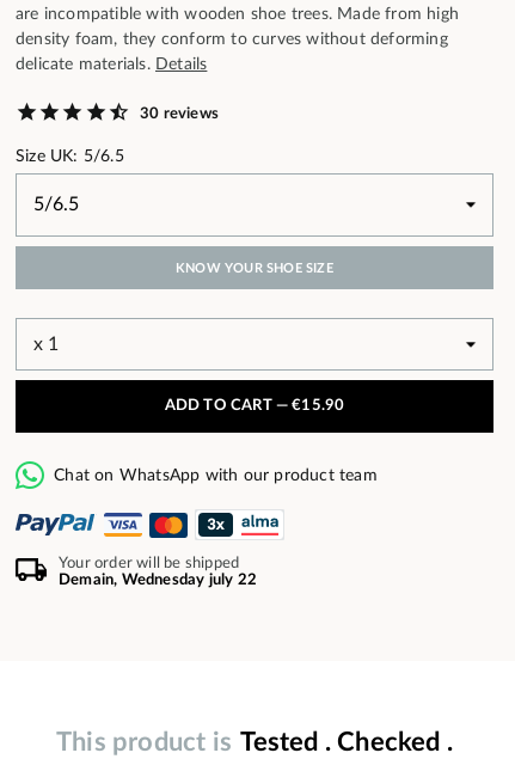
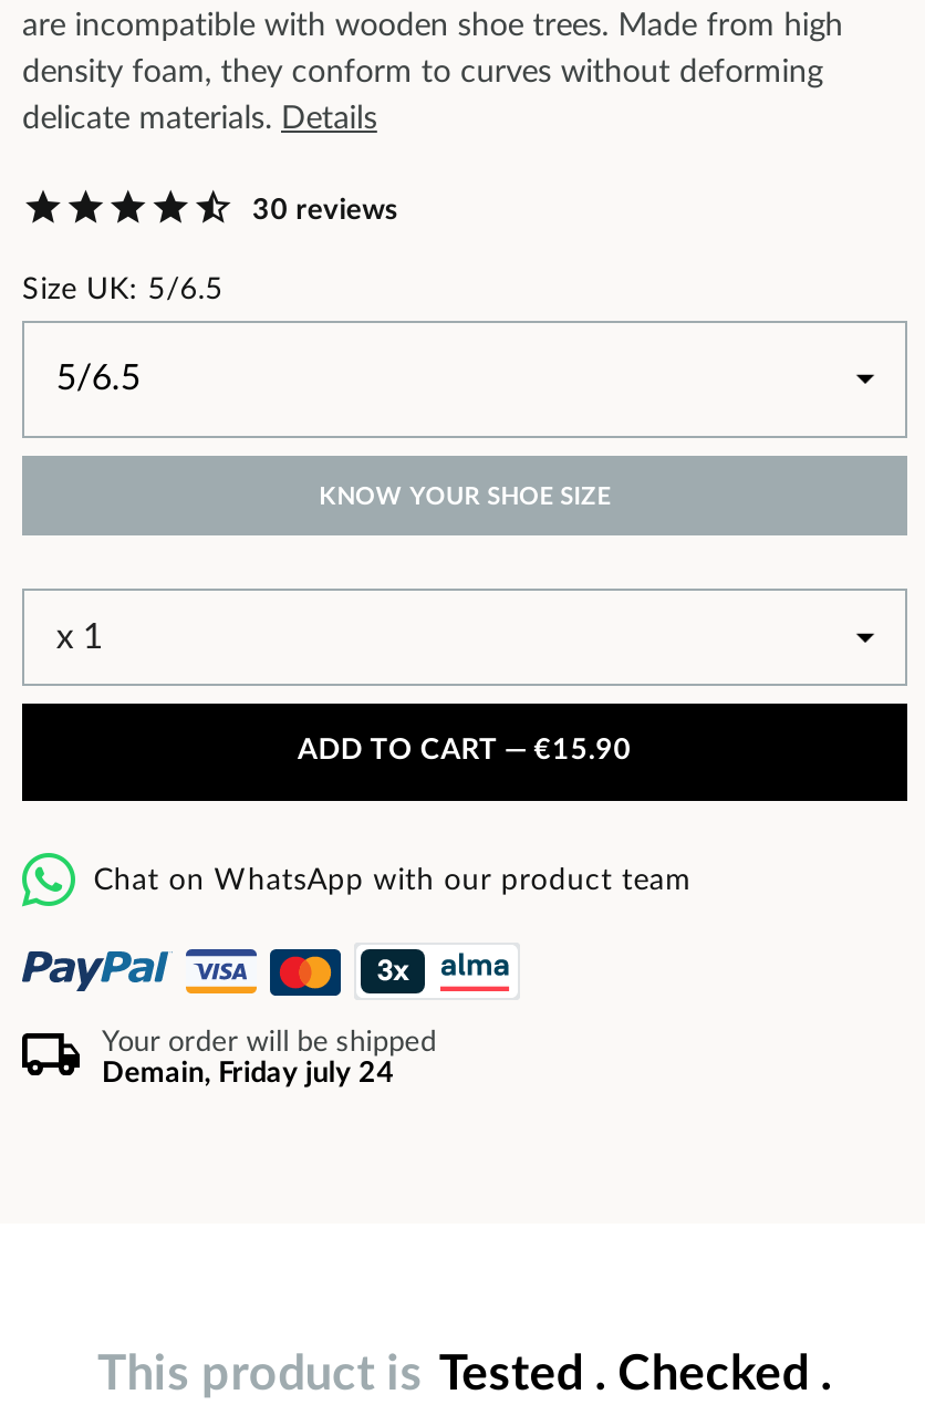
[59,573,257,588] Demain, Wednesday july 22 -> [102,1060,395,1089] Demain, Friday july 24

